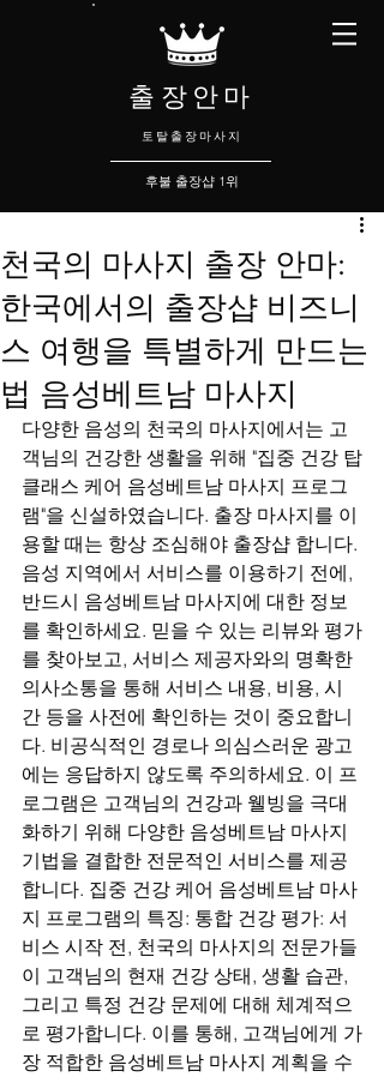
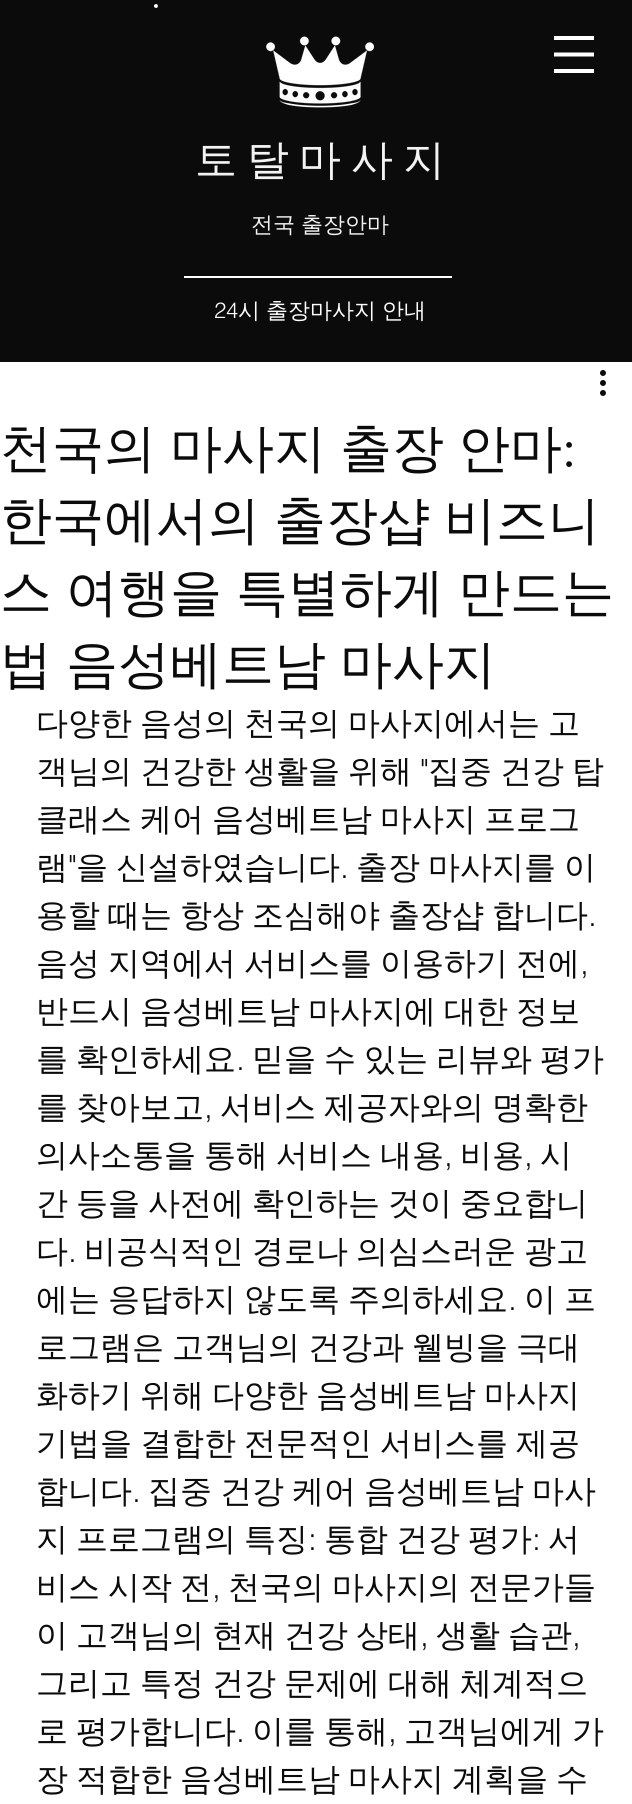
[129,80,255,189] 출장안마 | 토탈출장마사지 | 후불 출장샵 1위 -> [195,130,445,324] 토 탈 마 사 지 | 전국 출장안마 | 24시 출장마사지 안내

